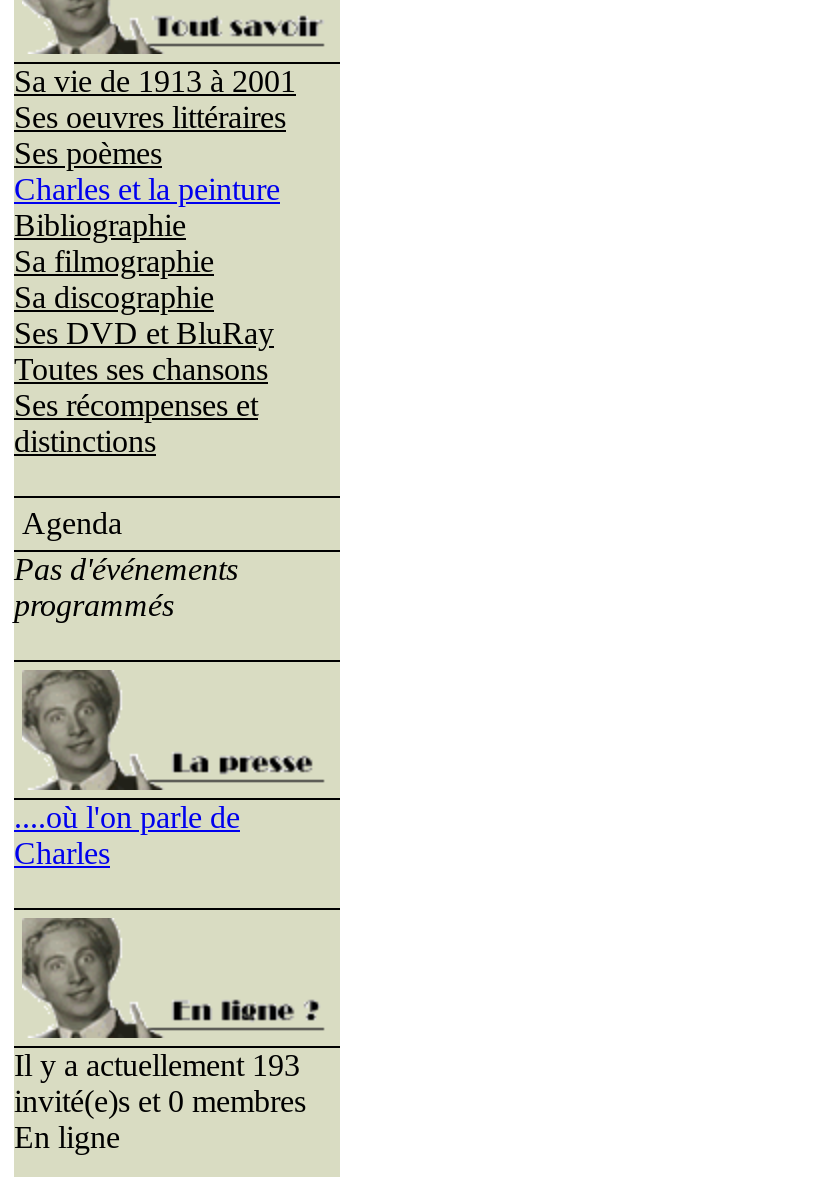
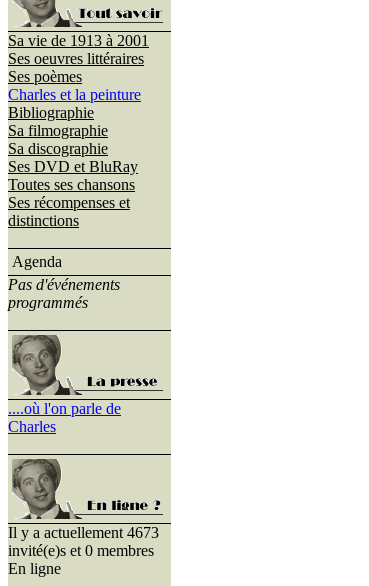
[14,1048,300,1082] Il y a actuellement 193 -> [8,524,159,541] Il y a actuellement 4673

